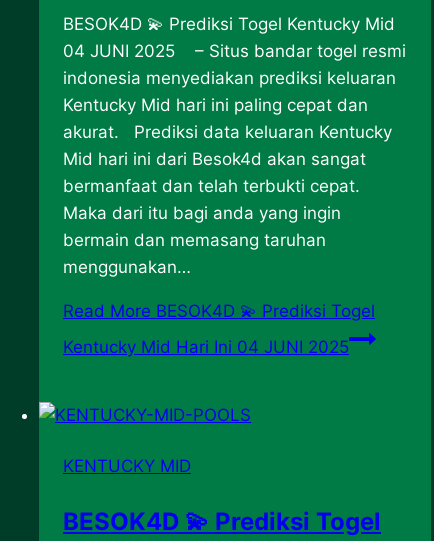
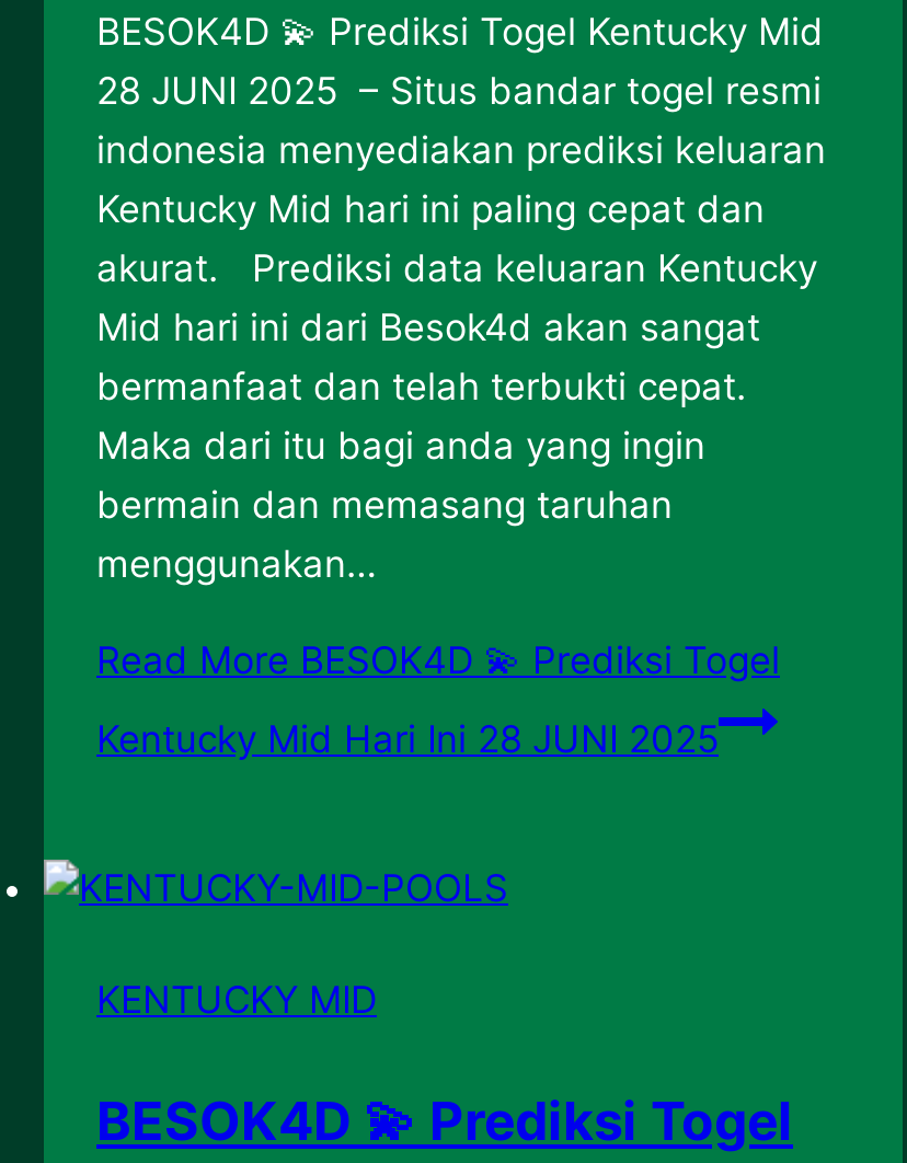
[63,41,406,61] 04 JUNI 2025 – Situs bandar togel resmi -> [96,69,822,113] 28 JUNI 2025 – Situs bandar togel resmi
[63,337,349,357] Kentucky Mid Hari Ini 04 JUNI 2025 -> [96,717,719,761] Kentucky Mid Hari Ini 28 JUNI 2025

